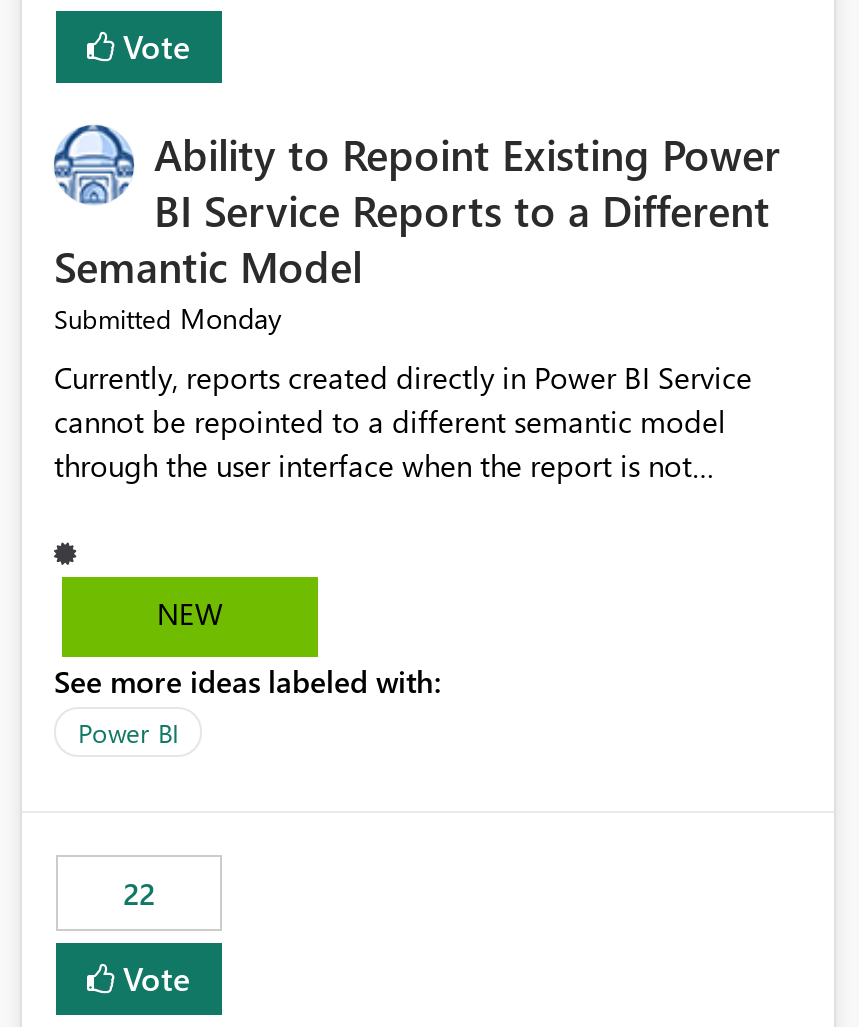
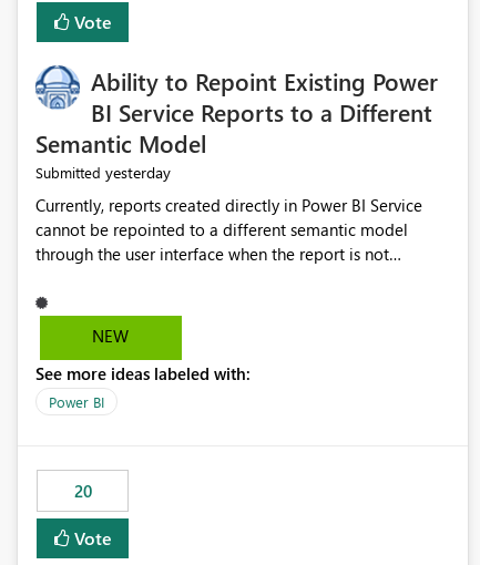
[54,300,282,338] Submitted Monday -> [35,162,171,183] Submitted yesterday
[123,874,155,914] 22 -> [74,480,91,502] 20

